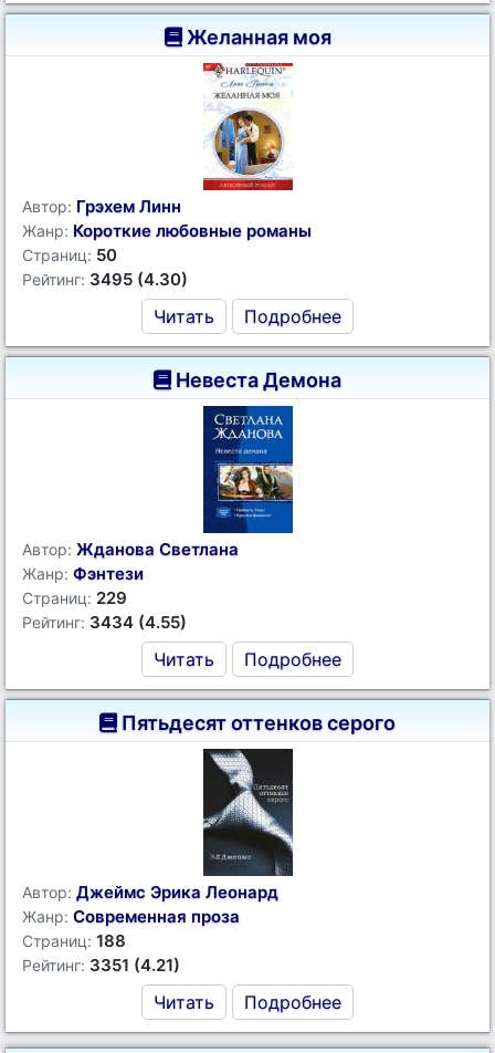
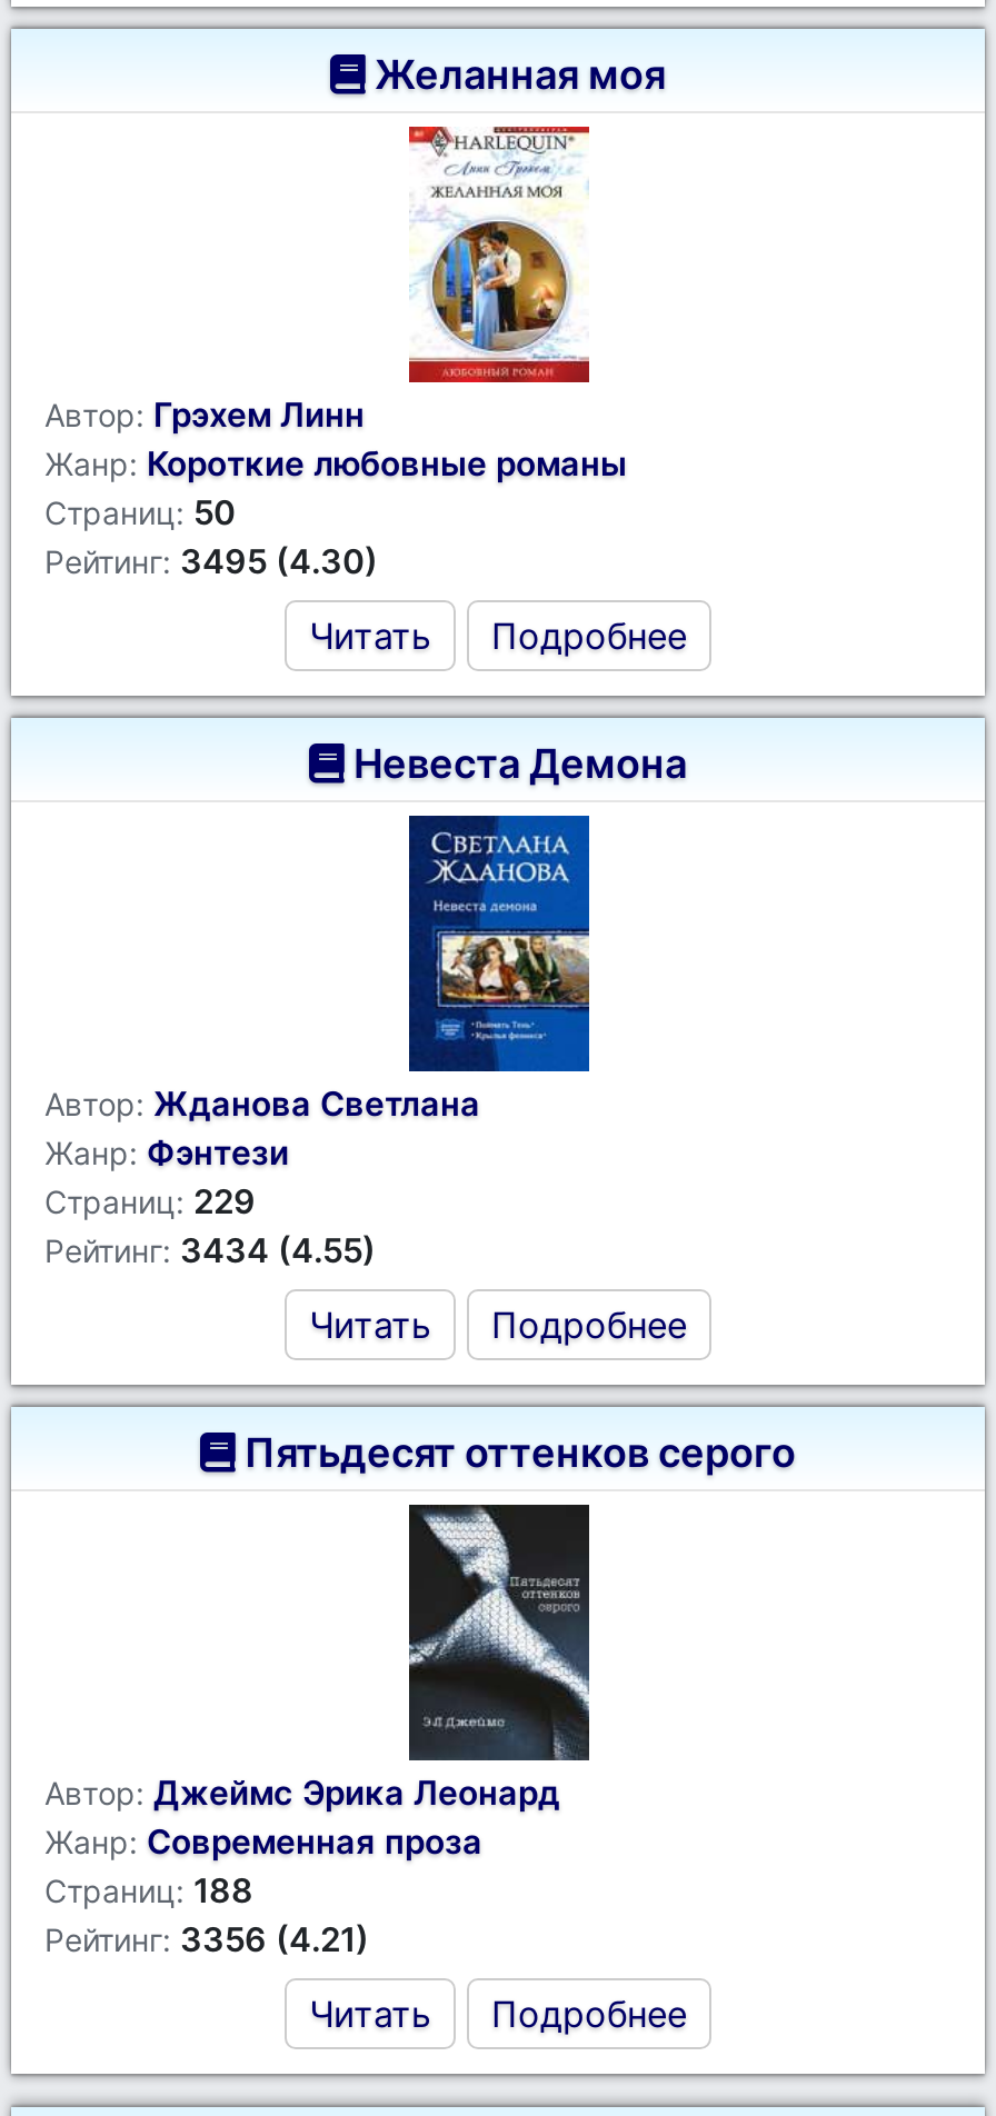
[22,955,180,976] Рейтинг: 3351 (4.21) -> [44,1918,369,1960] Рейтинг: 3356 (4.21)

